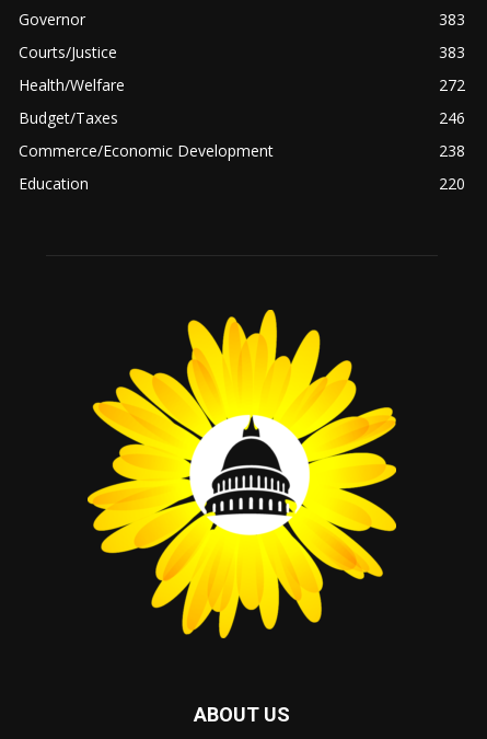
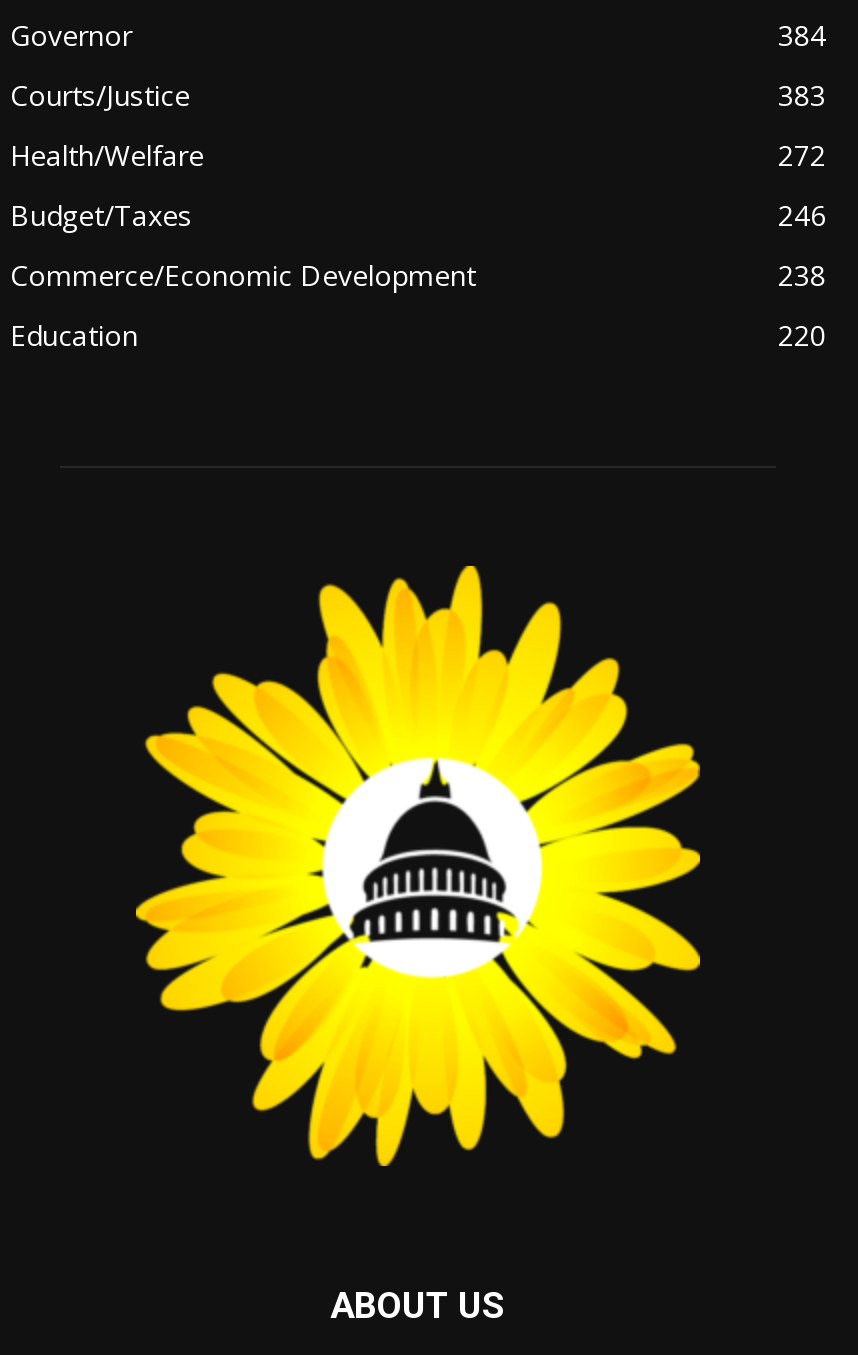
[439,9,465,30] 383 -> [778,16,826,54] 384

